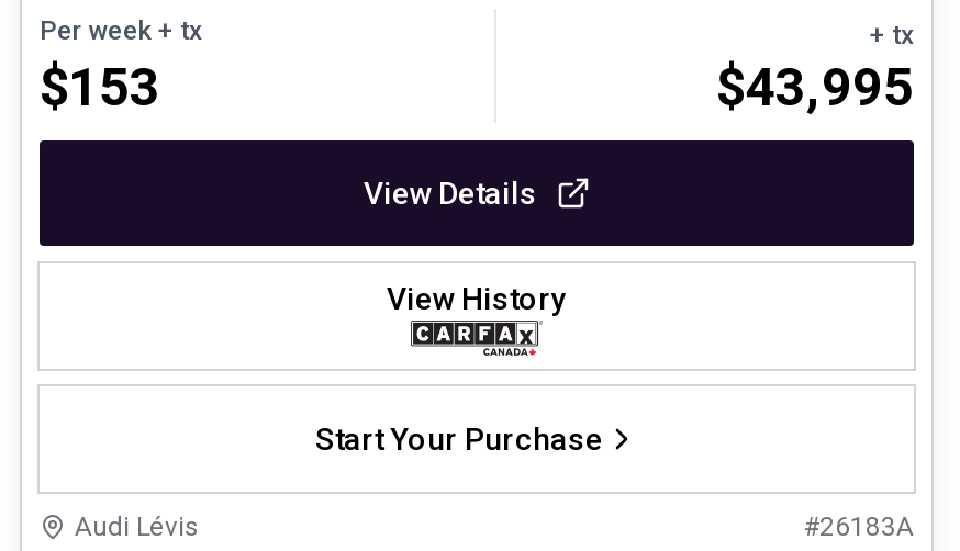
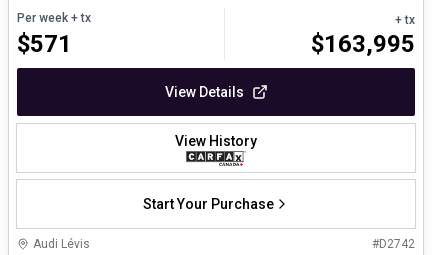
[40,58,160,119] $153 -> [17,30,72,58] $571
[716,58,914,119] $43,995 -> [311,30,415,58] $163,995
[804,512,914,543] #26183A -> [372,237,415,251] #D2742

